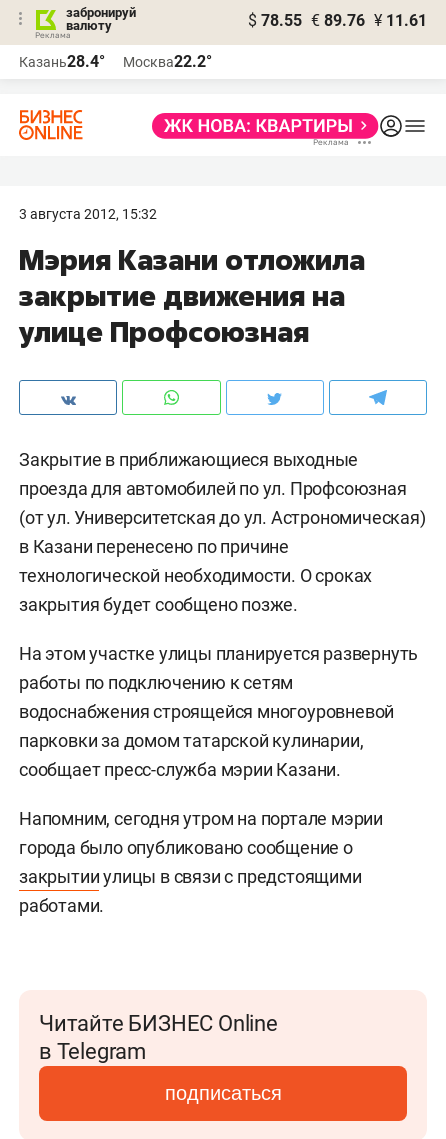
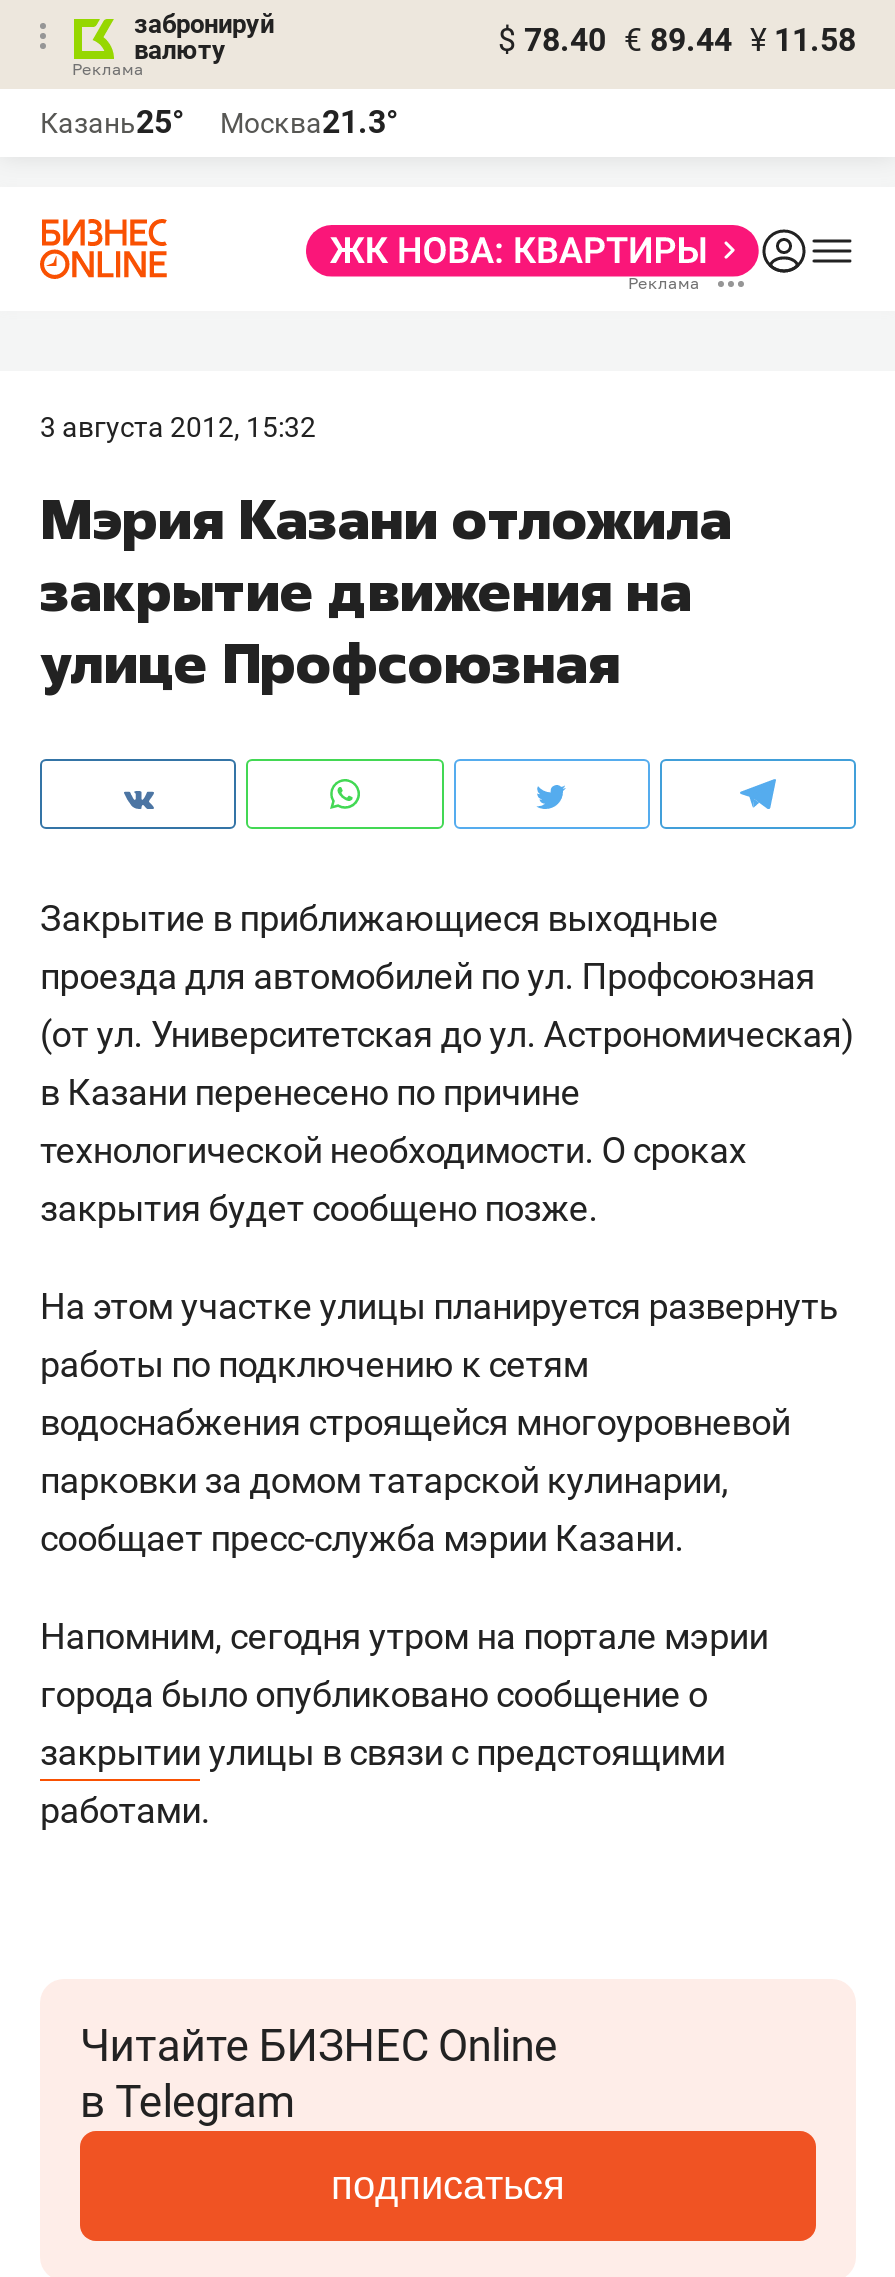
[248,11,427,30] $ 78.55 € 89.76 ¥ 11.61 -> [498,21,856,59] $ 78.40 € 89.44 ¥ 11.58
[19,52,105,71] Казань28.4° -> [40,103,184,141] Казань25°
[123,52,212,71] Москва22.2° -> [220,103,398,141] Москва21.3°

